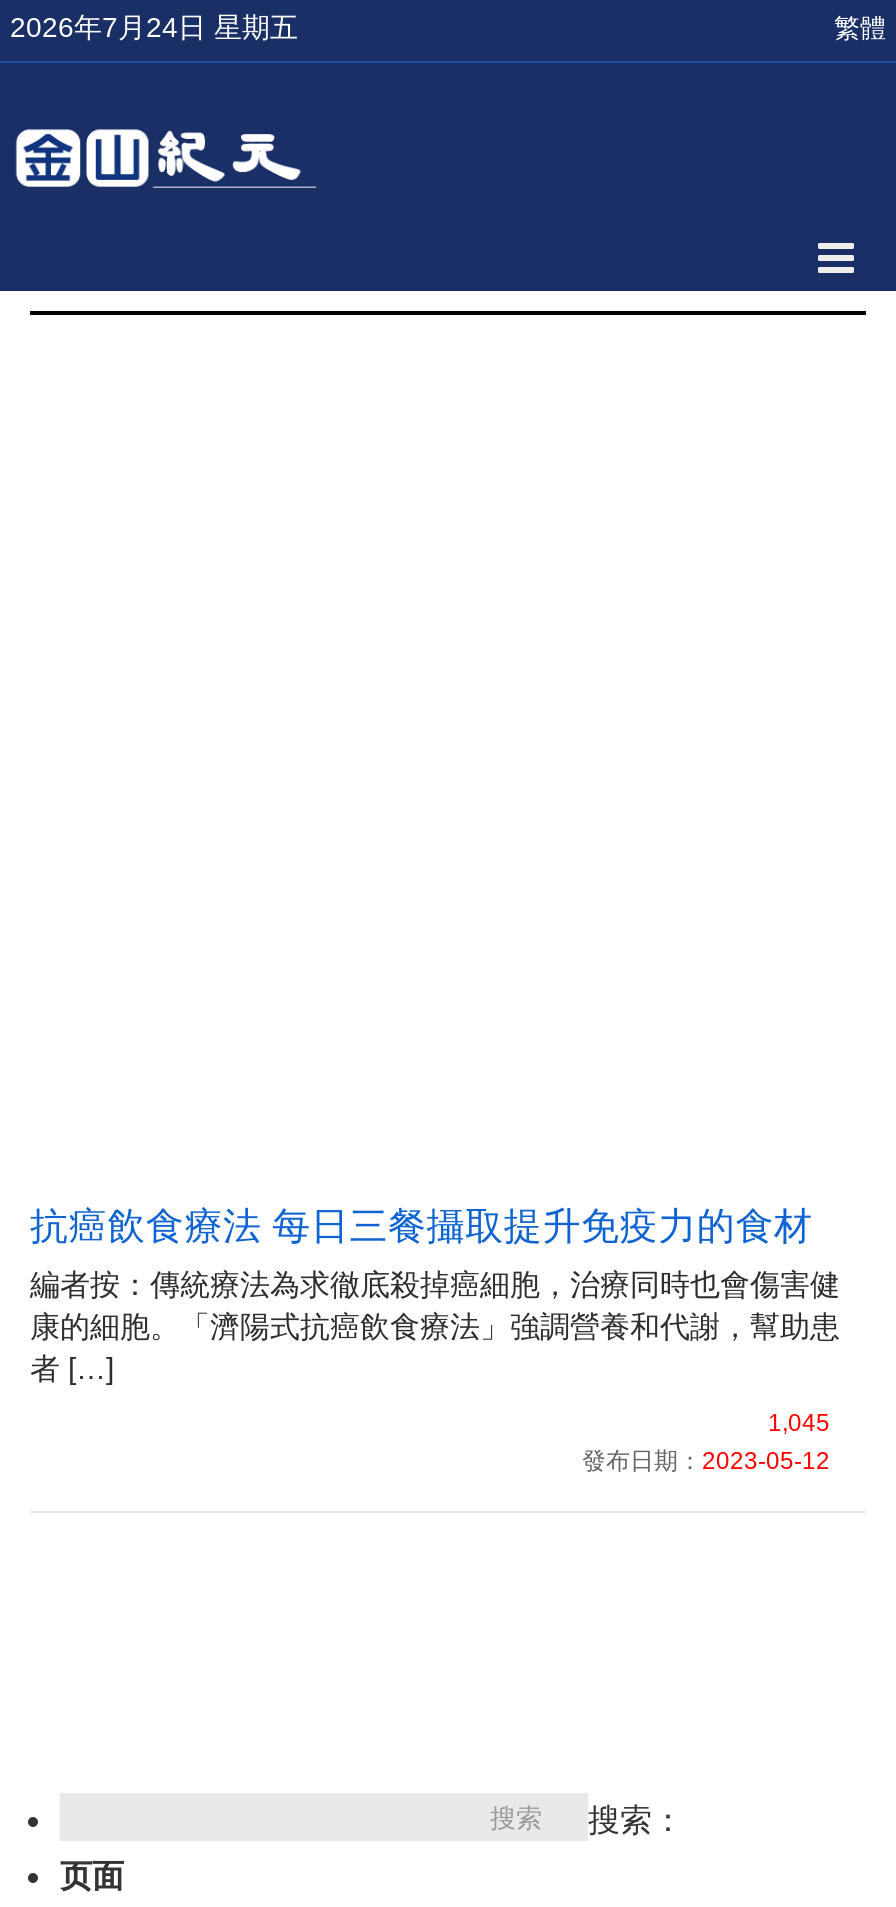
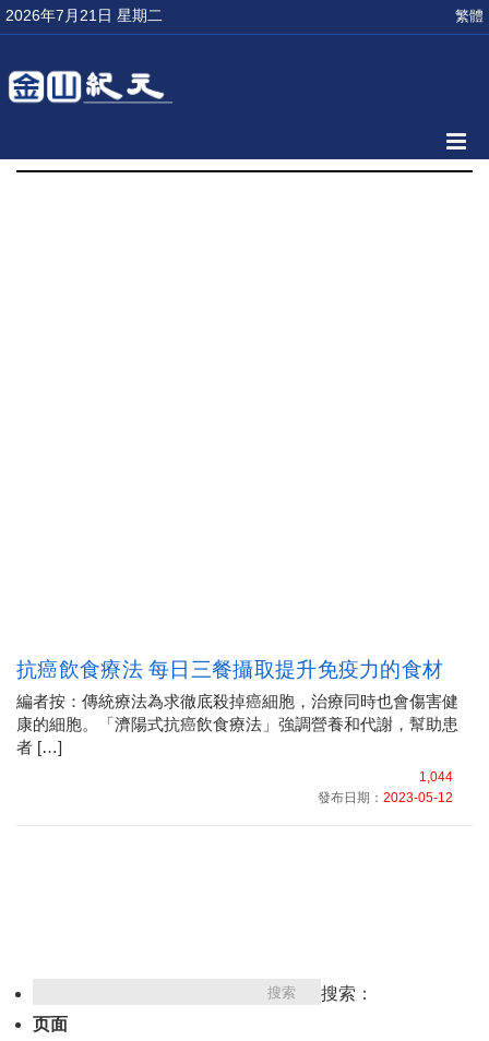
[10,11,298,43] 2026年7月24日 星期五 -> [5,7,163,24] 2026年7月21日 星期二
[768,1409,830,1437] 1,045 -> [419,769,453,785] 1,044

